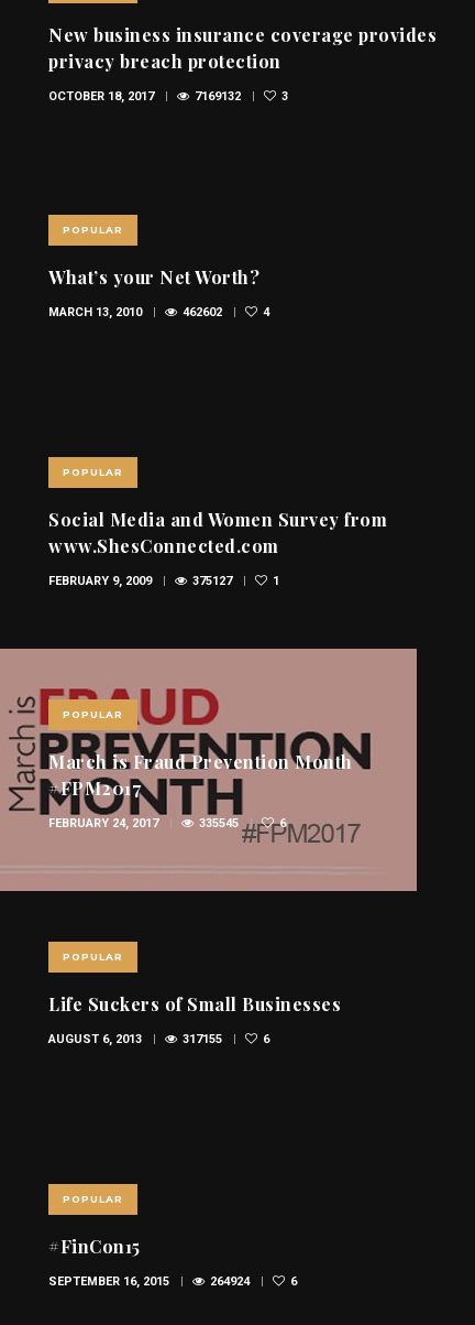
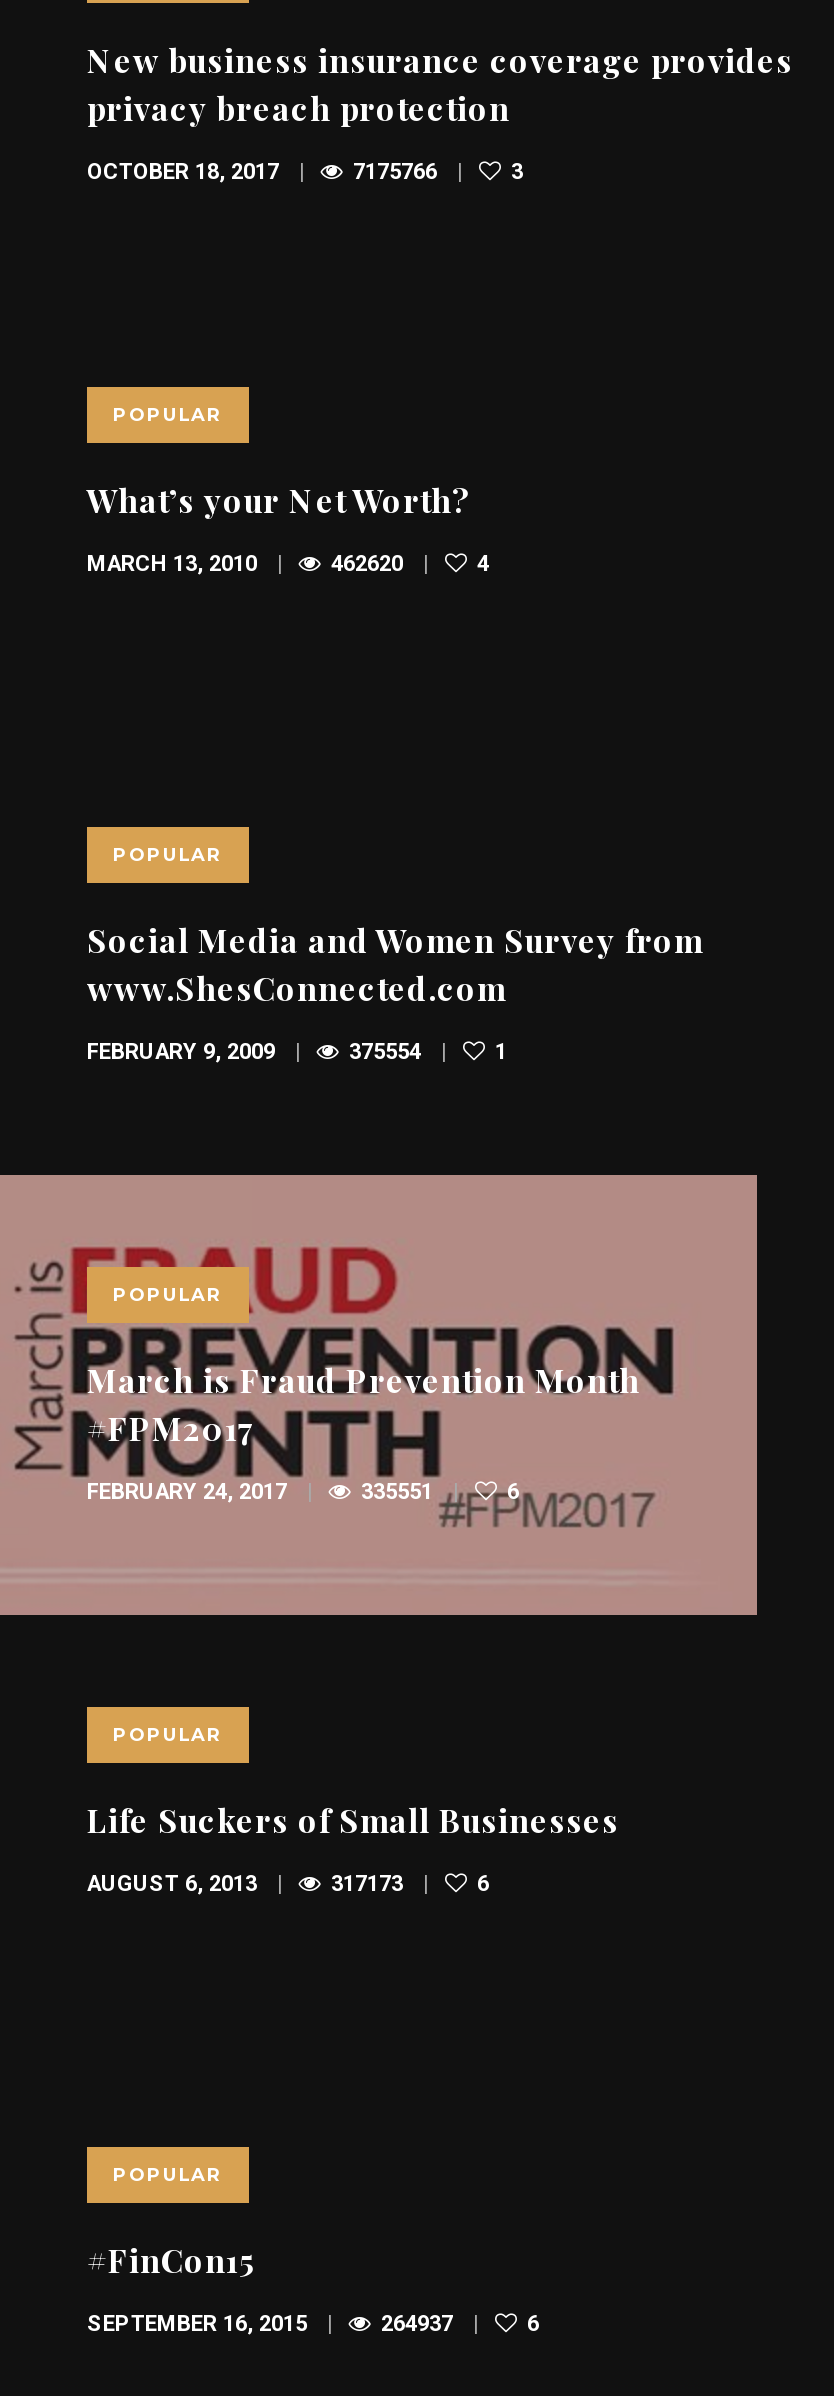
[195,89,241,103] 7169132 -> [353,158,437,184] 7175766
[183,305,222,319] 462602 -> [331,550,403,576] 462620
[192,573,232,588] 375127 -> [349,1038,421,1064] 375554
[199,816,239,830] 335545 -> [361,1478,433,1504] 335551
[183,1032,222,1046] 317155 -> [331,1870,403,1896] 317173
[210,1274,250,1288] 264924 -> [381,2310,453,2336] 264937

